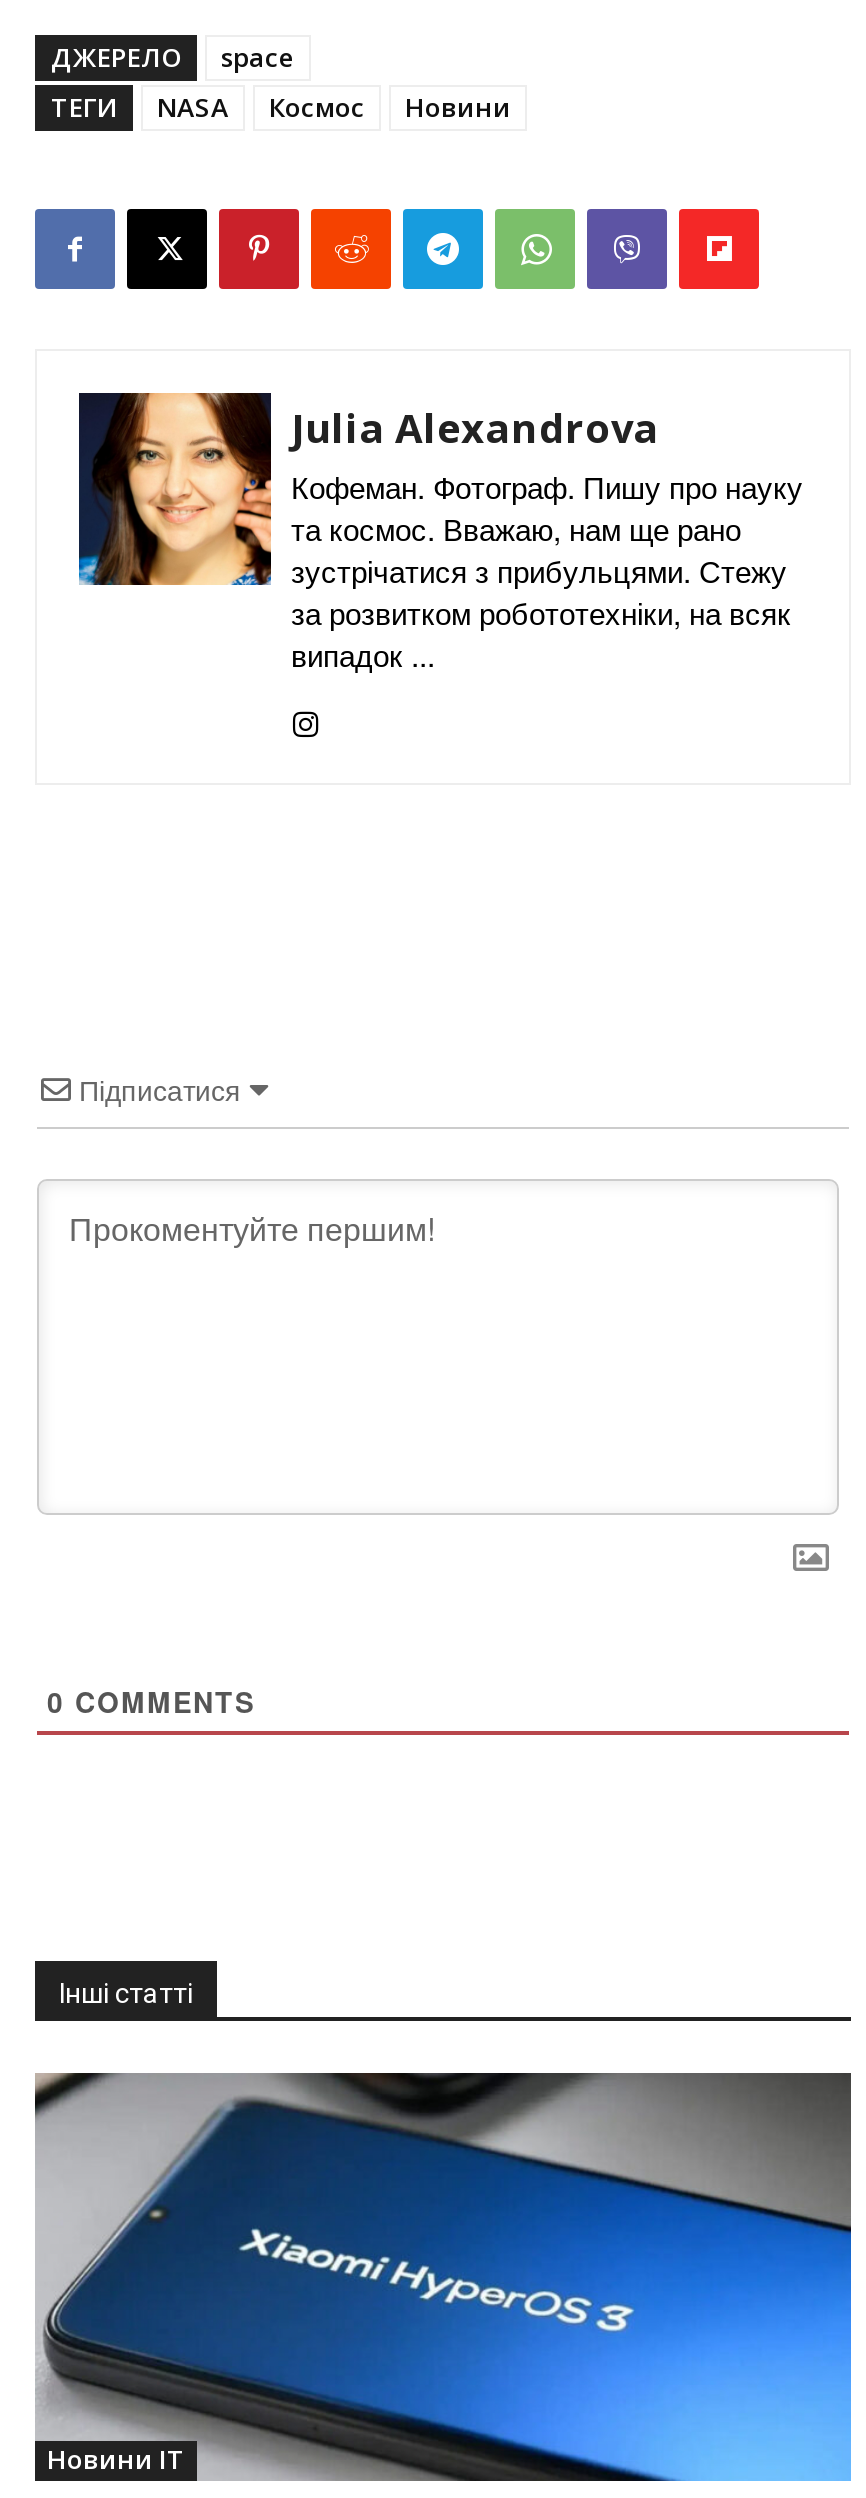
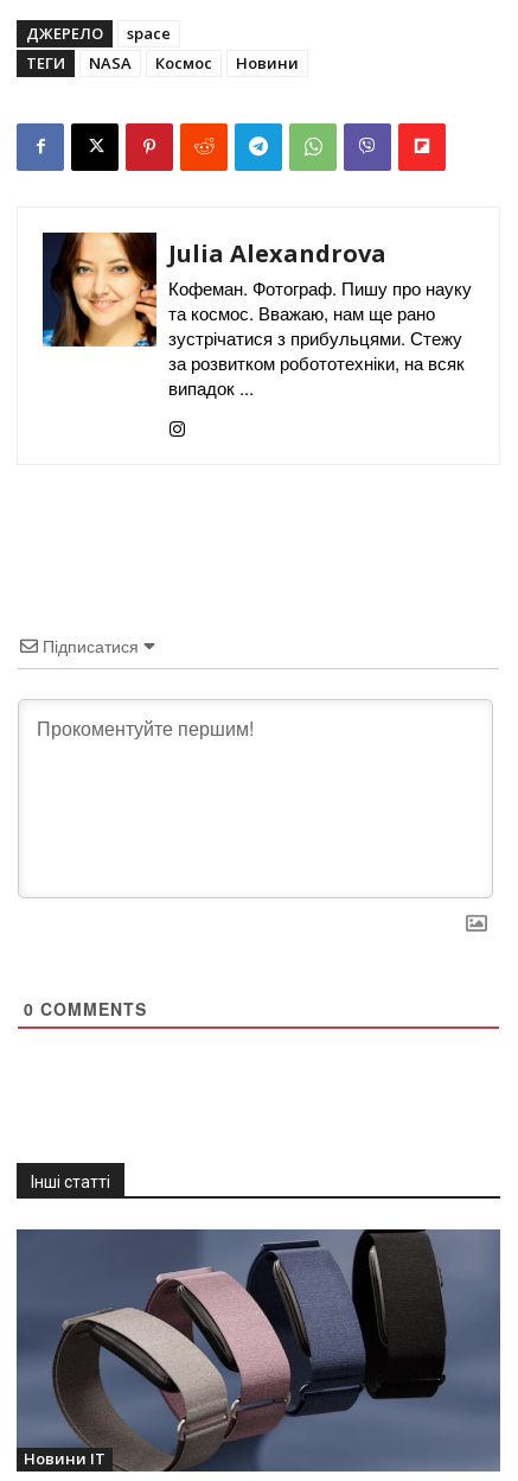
[35,2072,853,2482] [image] -> [17,1229,501,1473] [image]

